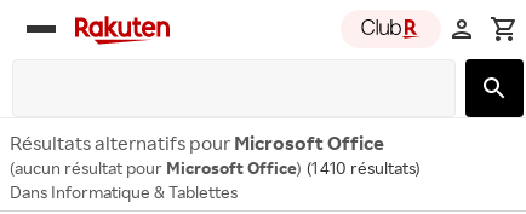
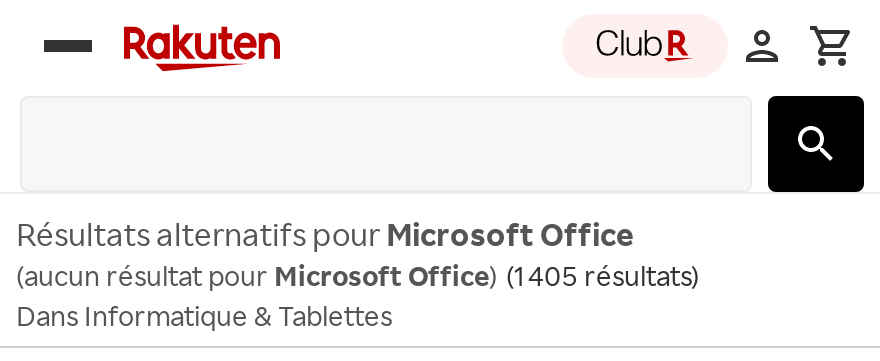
[10,157,421,178] (aucun résultat pour Microsoft Office) (1 410 résultats) -> [16,258,700,292] (aucun résultat pour Microsoft Office) (1 405 résultats)

